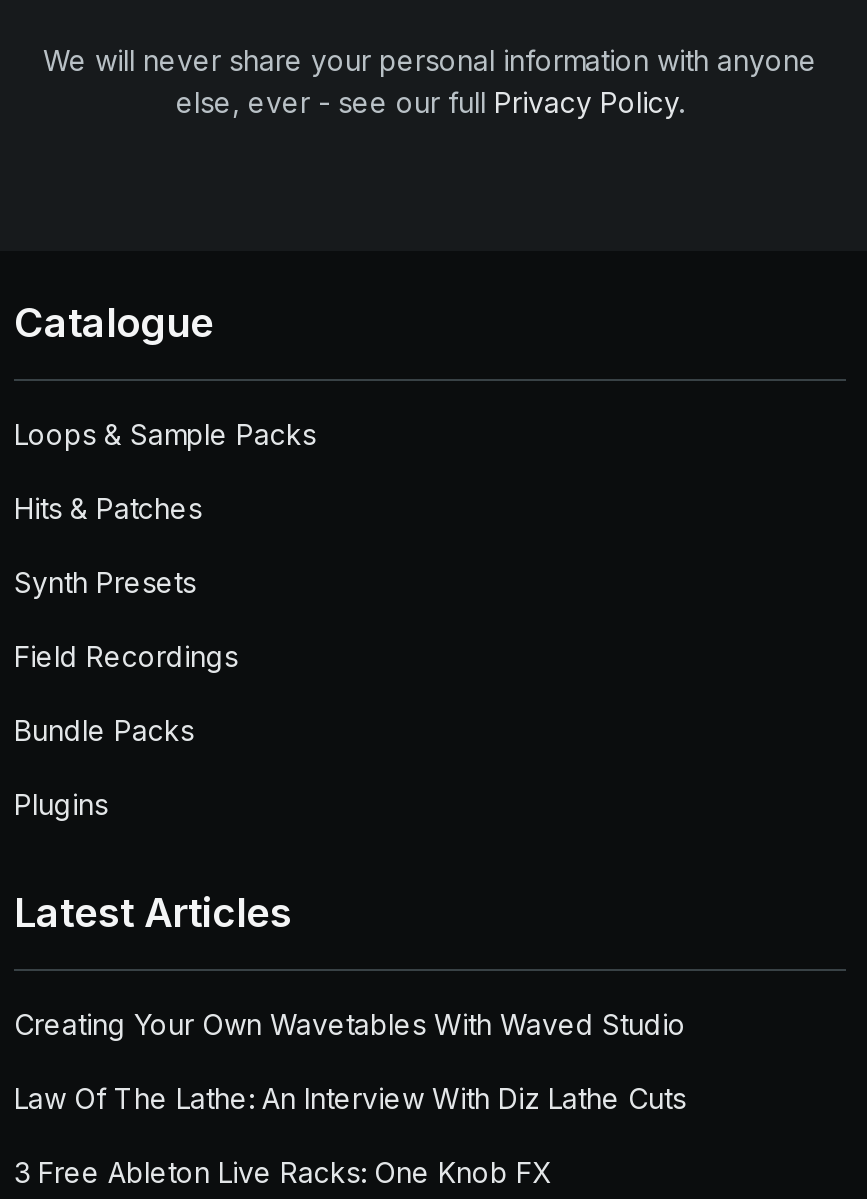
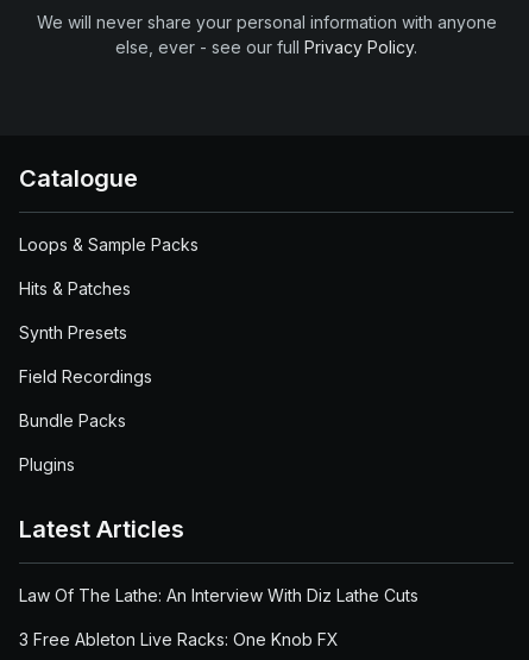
[14,1007,686,1041] Creating Your Own Wavetables With Waved Studio -> none

